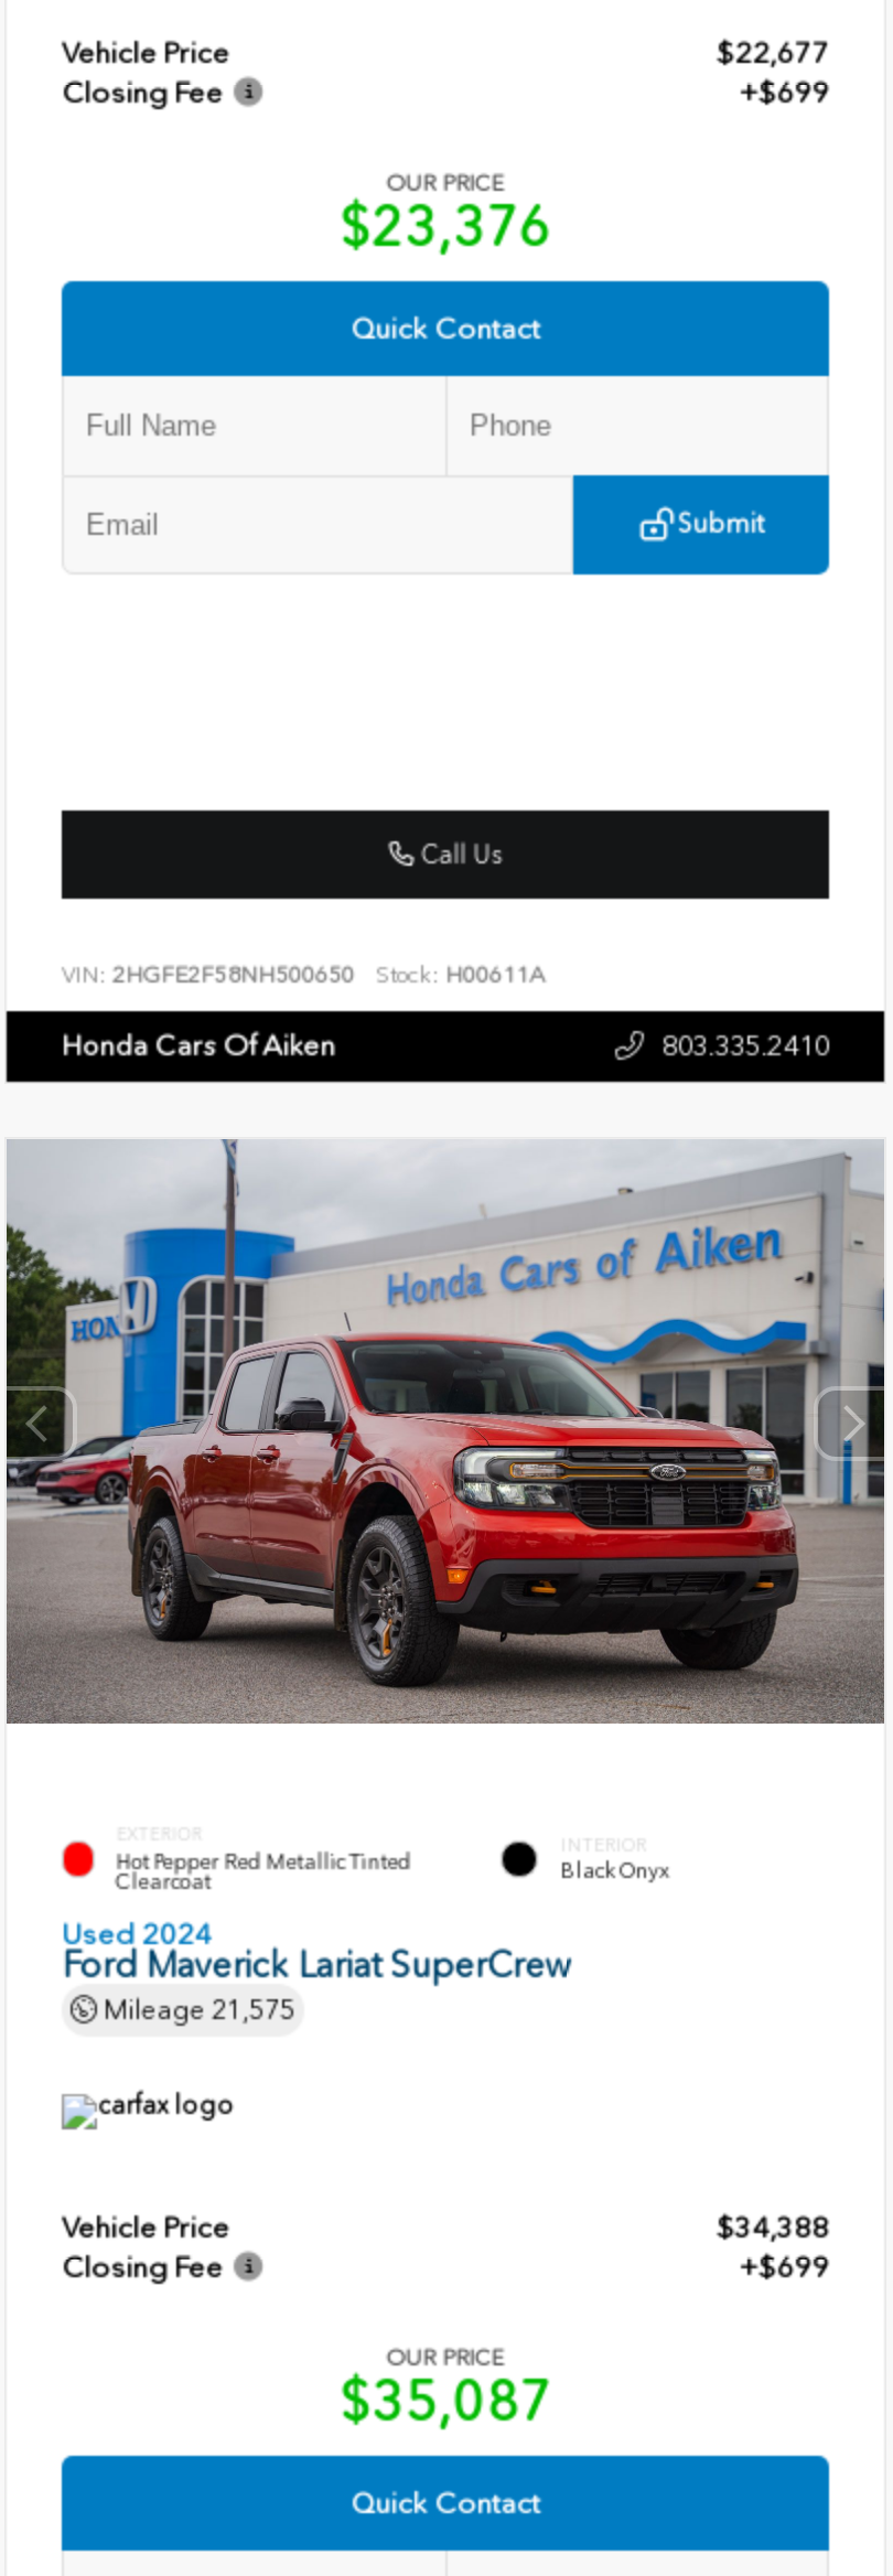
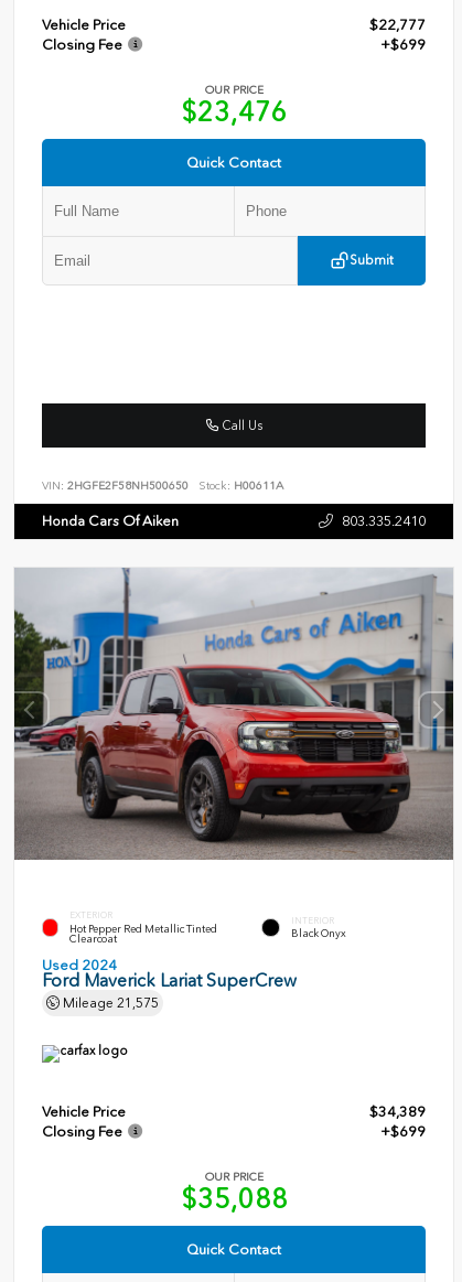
[717,36,829,69] $22,677 -> [369,16,426,33] $22,777
[338,193,552,257] $23,376 -> [180,95,287,127] $23,476
[717,2212,829,2245] $34,388 -> [369,1104,426,1120] $34,389
[338,2369,552,2433] $35,087 -> [180,1182,287,1214] $35,088

